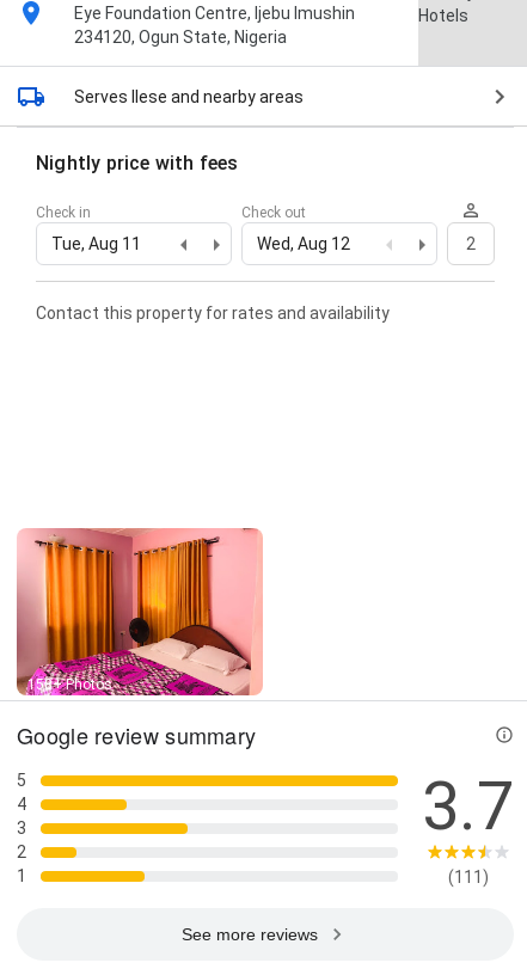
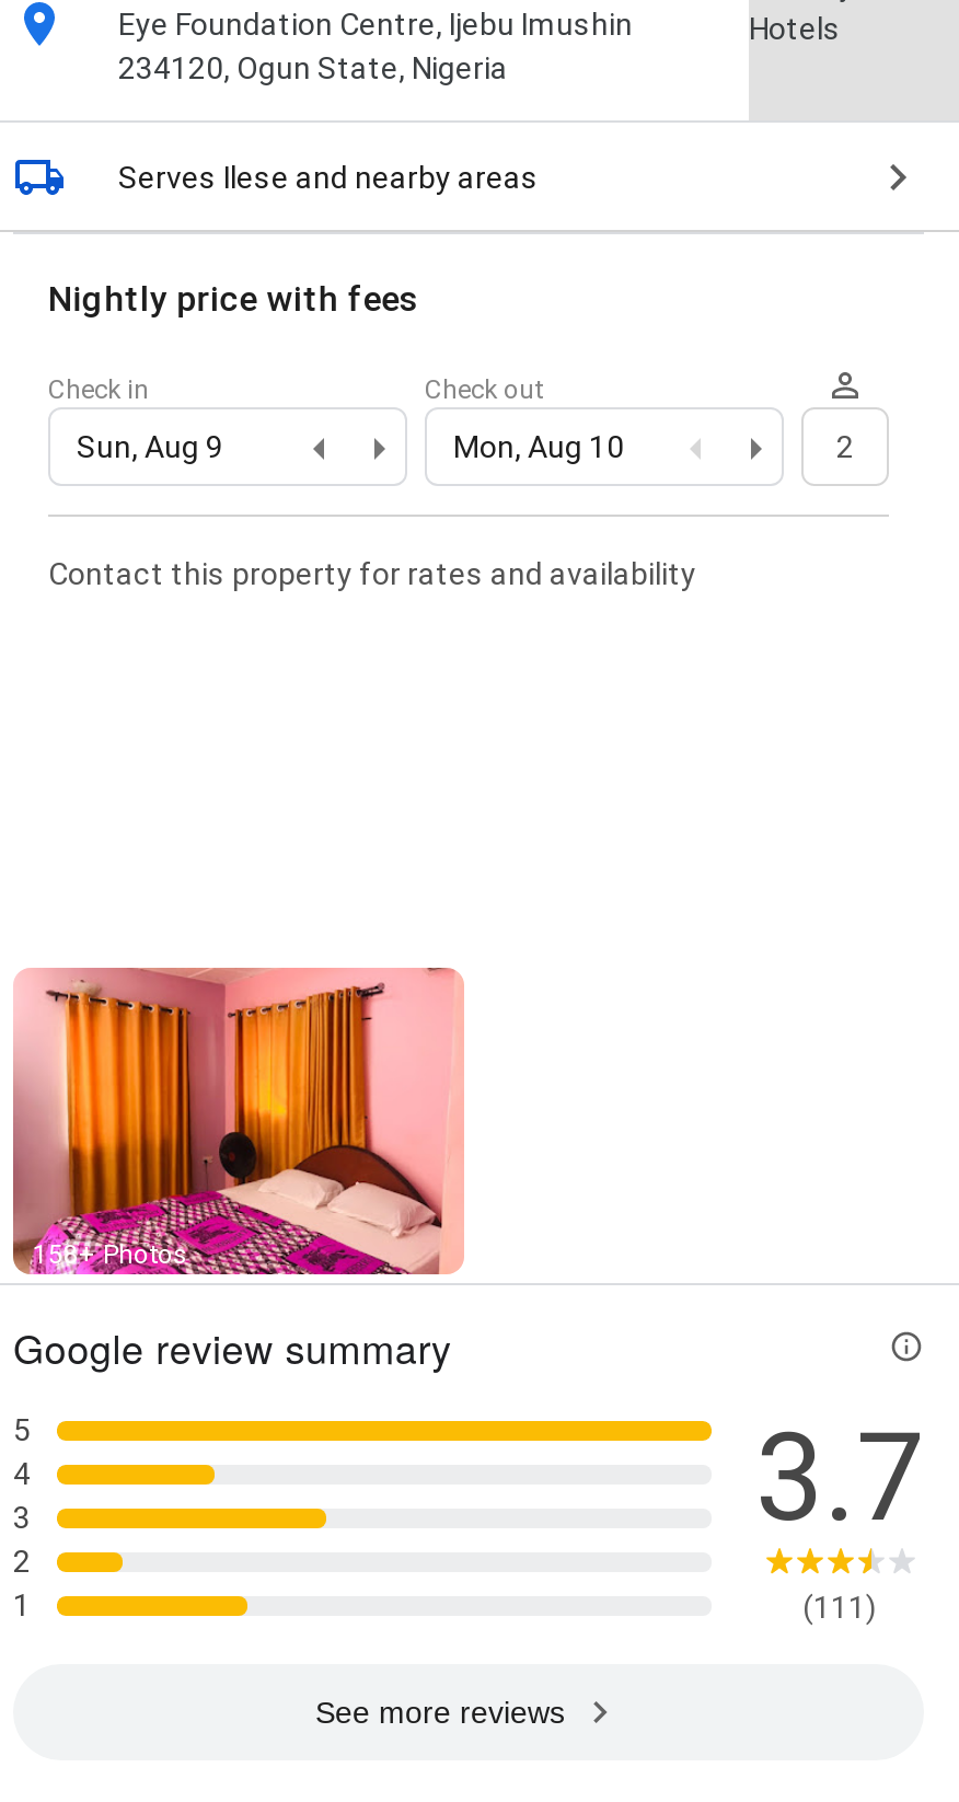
[51,234,141,254] Tue, Aug 11 -> [77,430,223,465] Sun, Aug 9
[257,234,350,254] Wed, Aug 12 -> [453,430,624,465] Mon, Aug 10

